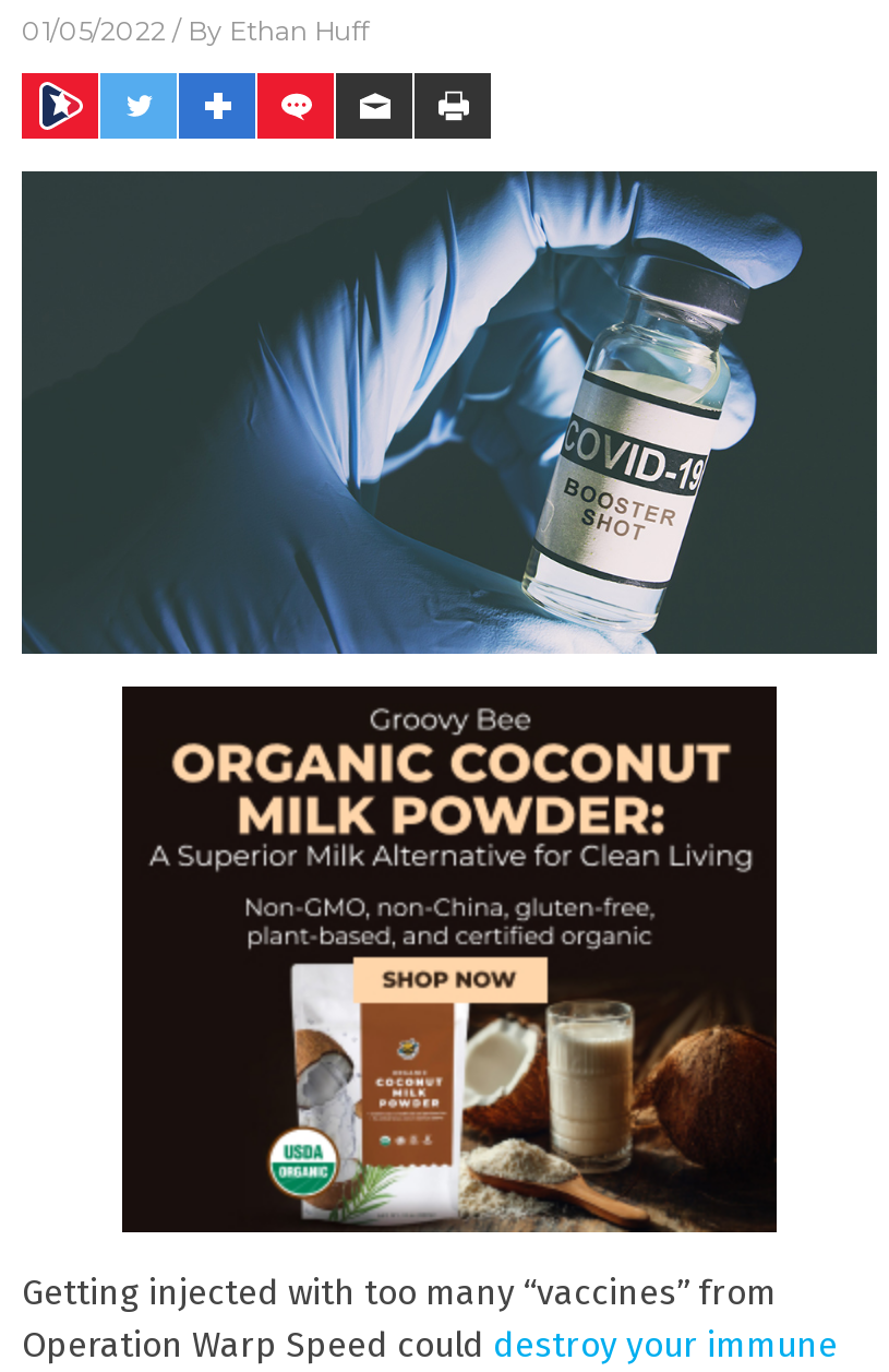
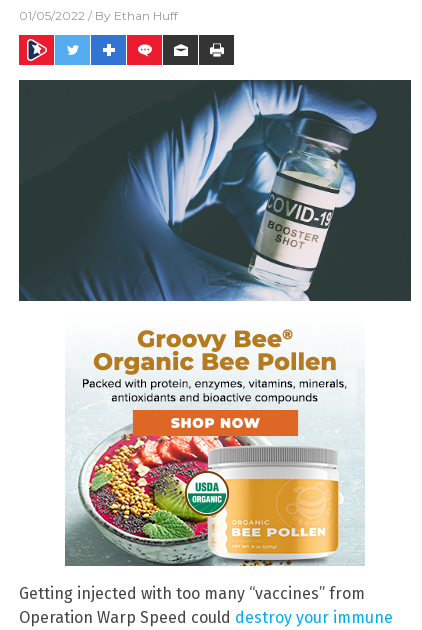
[120,684,779,1234] [image] -> [64,316,365,567] [image]

